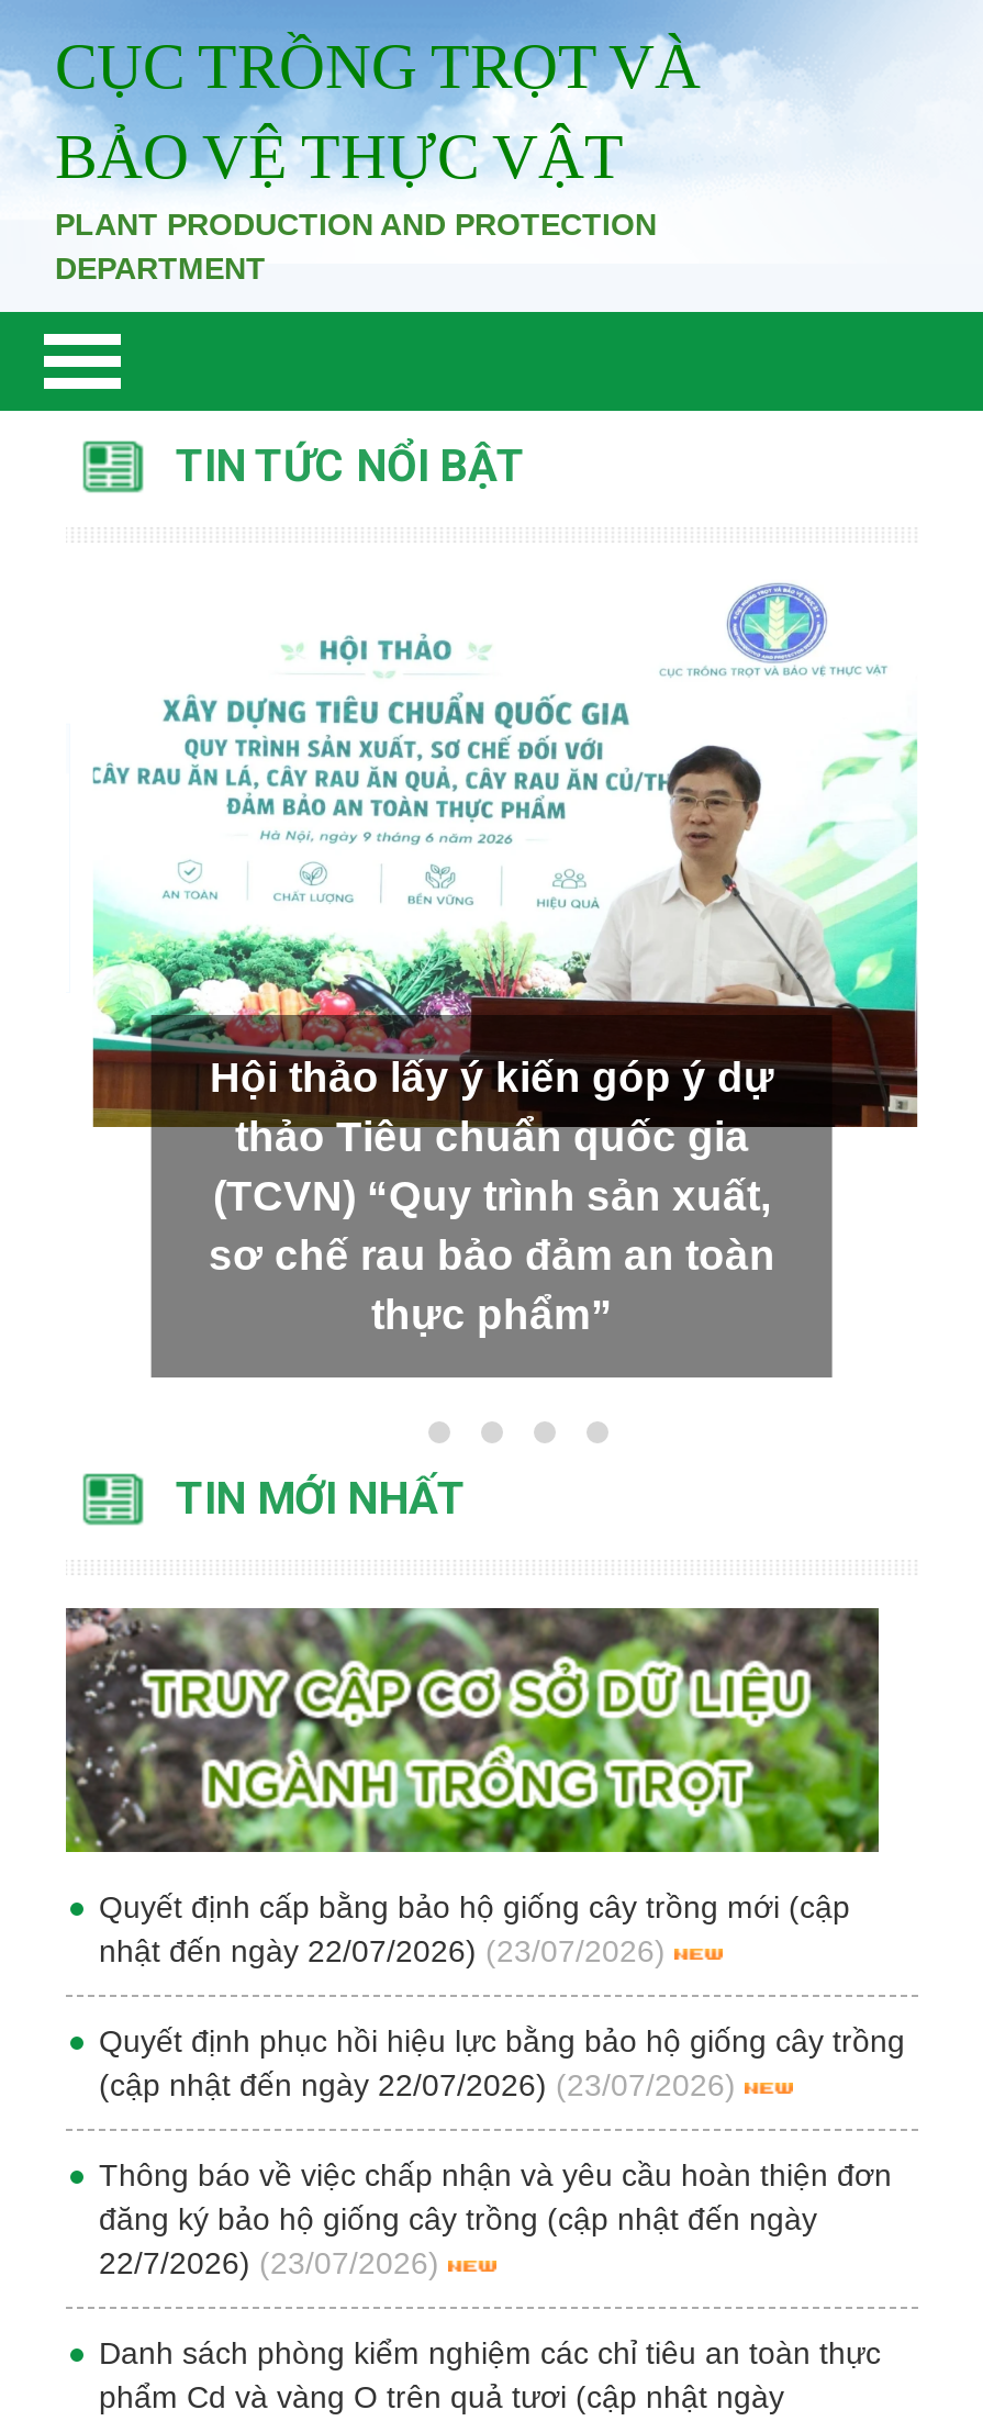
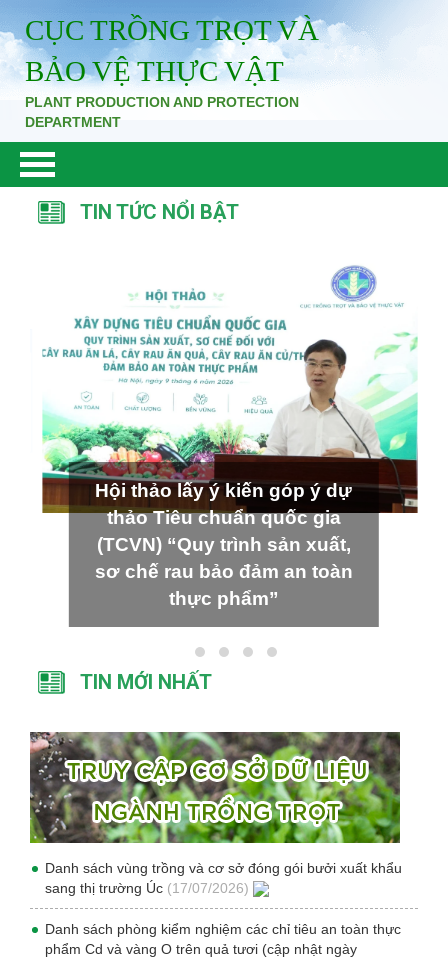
[99,1889,905,2280] Quyết định cấp bằng bảo hộ giống cây trồng mới (cập | nhật đến ngày 22/07/2026) (23/07/2026) | Quyết định phục hồi hiệu lực bằng bảo hộ giống cây trồng | (cập nhật đến ngày 22/07/2026) (23/07/2026) | Thông báo về việc chấp nhận và yêu cầu hoàn thiện đơn | đăng ký bảo hộ giống cây trồng (cập nhật đến ngày | 22/7/2026) (23/07/2026) -> [45,860,402,896] Danh sách vùng trồng và cơ sở đóng gói bưởi xuất khẩu | sang thị trường Úc (17/07/2026)

